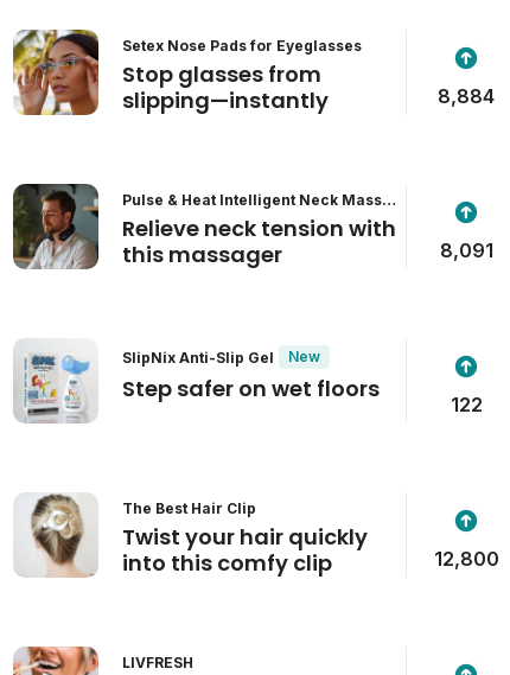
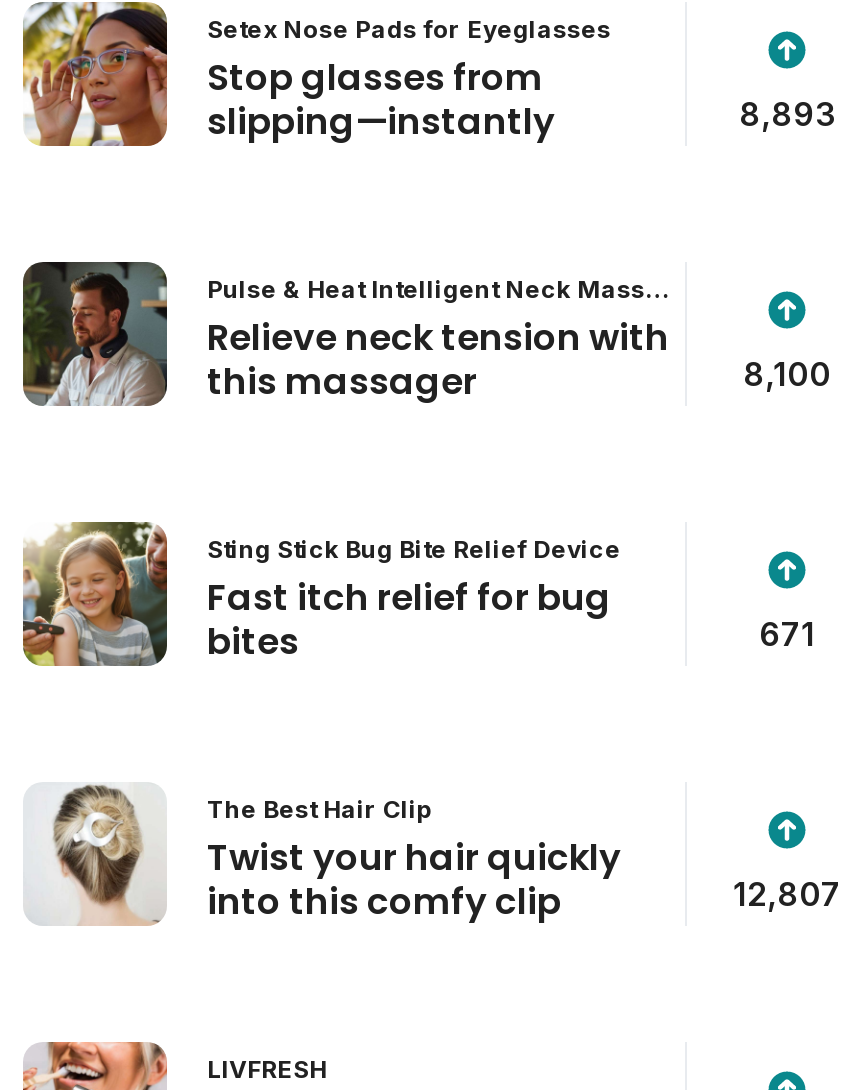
[438,84,495,108] 8,884 -> [739,94,835,134] 8,893
[439,238,493,262] 8,091 -> [743,354,831,394] 8,100
[13,338,482,424] [image] | SlipNix Anti-Slip Gel | New | Step safer on wet floors | 122 -> [21,520,815,666] [image] | Sting Stick Bug Bite Relief Device | Fast itch relief for bug | bites | 671
[434,547,499,571] 12,800 -> [733,874,841,914] 12,807

